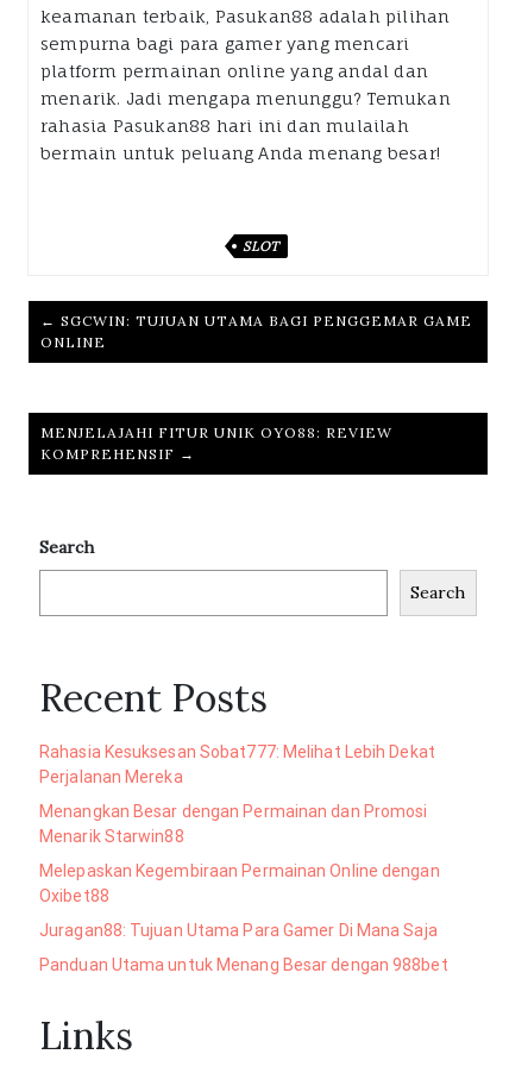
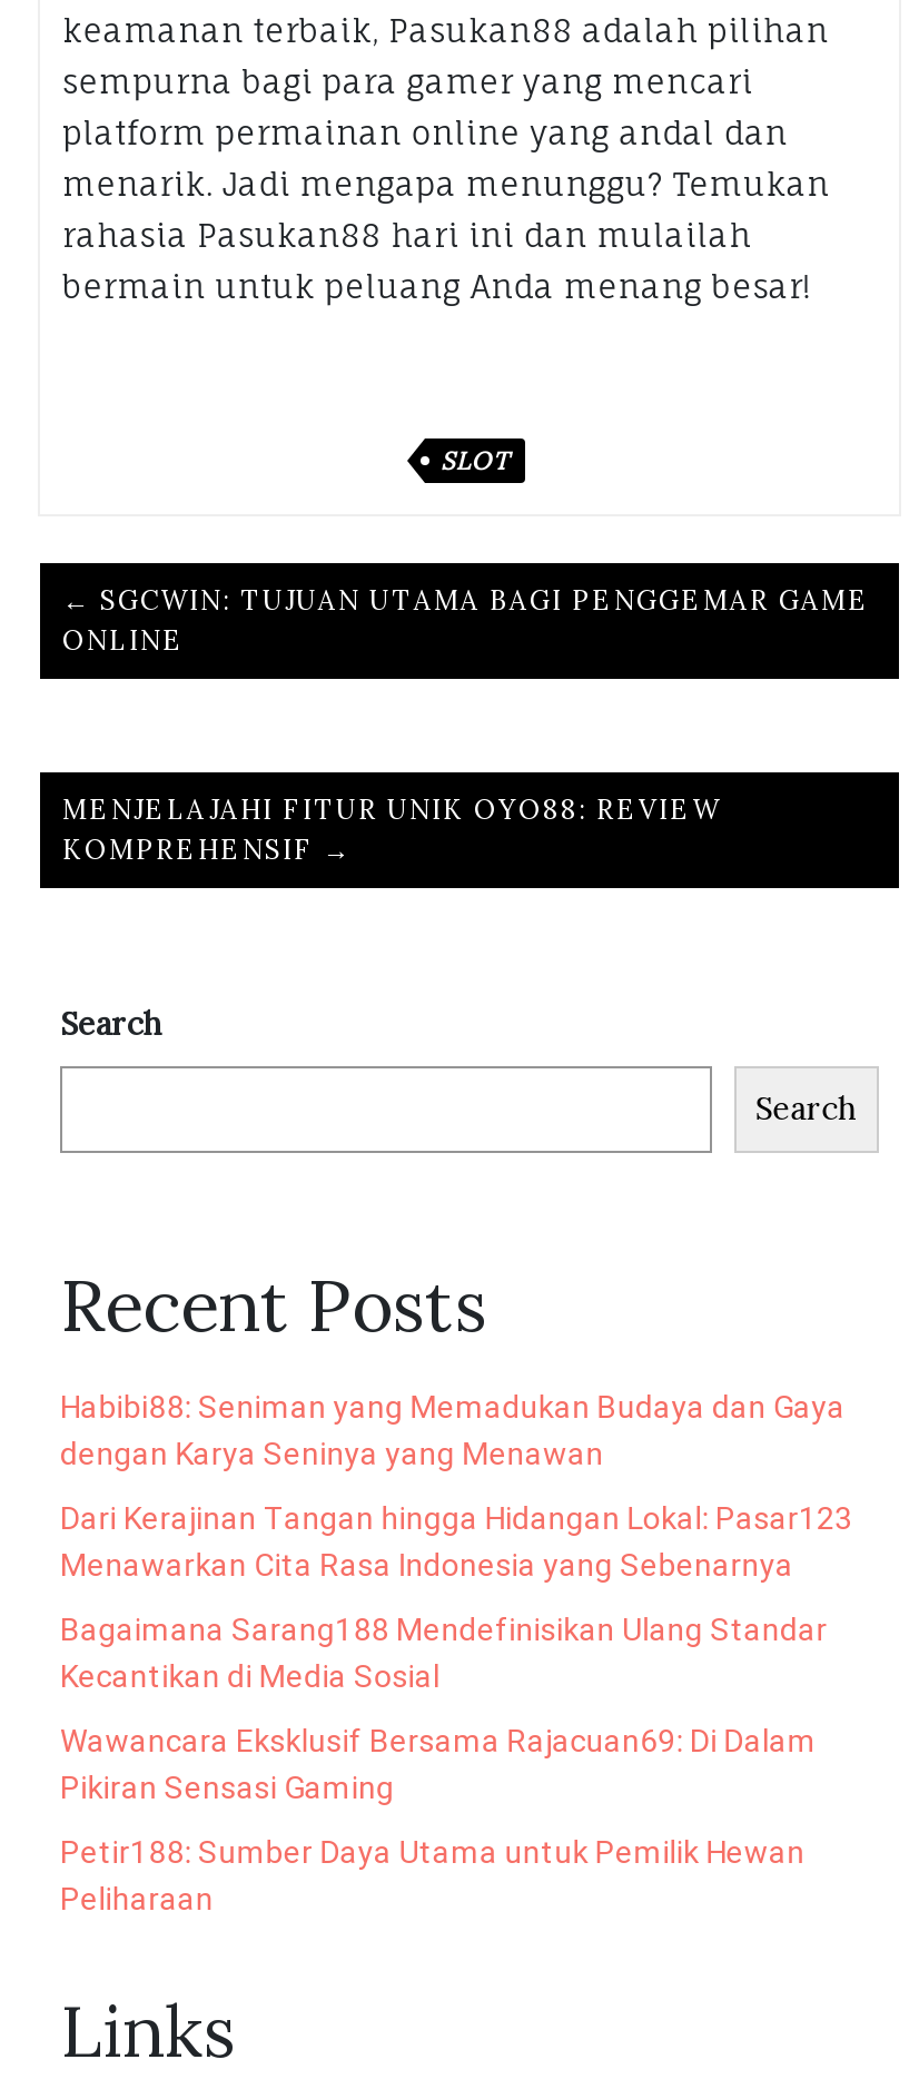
[39,742,435,786] Rahasia Kesuksesan Sobat777: Melihat Lebih Dekat | Perjalanan Mereka -> [60,1388,845,1470] Habibi88: Seniman yang Memadukan Budaya dan Gaya | dengan Karya Seninya yang Menawan
[39,801,427,845] Menangkan Besar dengan Permainan dan Promosi | Menarik Starwin88 -> [60,1499,853,1581] Dari Kerajinan Tangan hingga Hidangan Lokal: Pasar123 | Menawarkan Cita Rasa Indonesia yang Sebenarnya
[39,861,440,905] Melepaskan Kegembiraan Permainan Online dengan | Oxibet88 -> [60,1610,827,1693] Bagaimana Sarang188 Mendefinisikan Ulang Standar | Kecantikan di Media Sosial
[39,920,437,939] Juragan88: Tujuan Utama Para Gamer Di Mana Saja -> [60,1722,816,1804] Wawancara Eksklusif Bersama Rajacuan69: Di Dalam | Pikiran Sensasi Gaming
[39,955,448,974] Panduan Utama untuk Menang Besar dengan 988bet -> [60,1833,805,1915] Petir188: Sumber Daya Utama untuk Pemilik Hewan | Peliharaan

